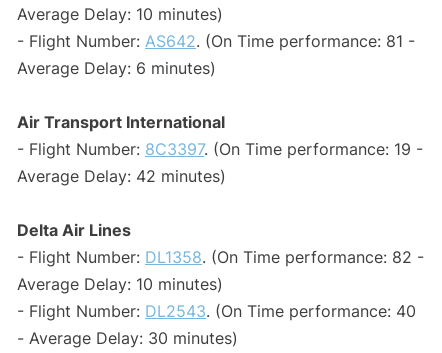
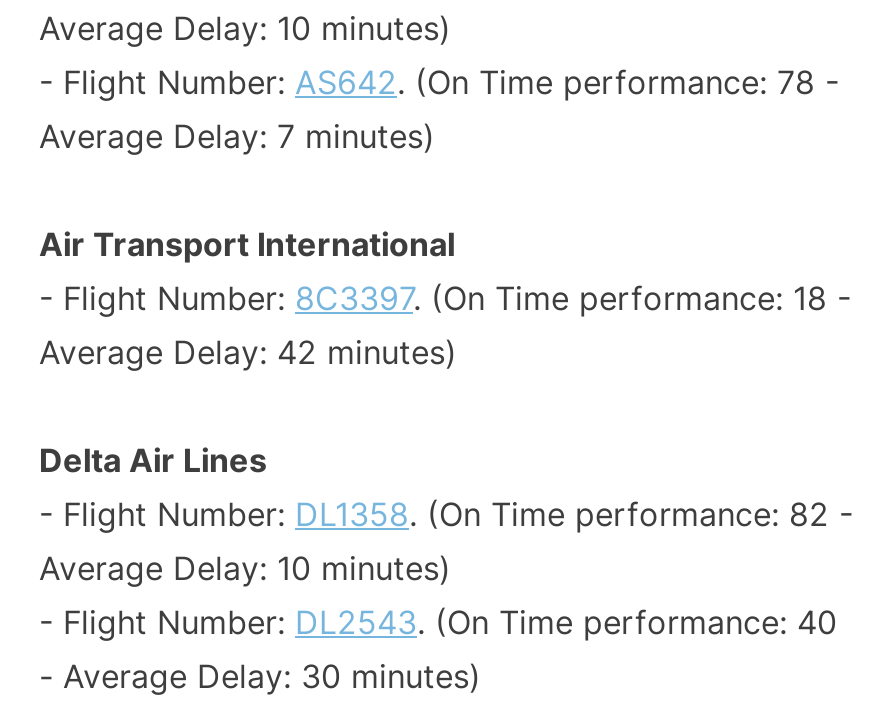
[17,31,415,51] - Flight Number: AS642. (On Time performance: 81 - -> [39,62,839,102] - Flight Number: AS642. (On Time performance: 78 -
[17,58,216,78] Average Delay: 6 minutes) -> [39,116,435,156] Average Delay: 7 minutes)
[17,139,423,159] - Flight Number: 8C3397. (On Time performance: 19 - -> [39,278,851,318] - Flight Number: 8C3397. (On Time performance: 18 -

